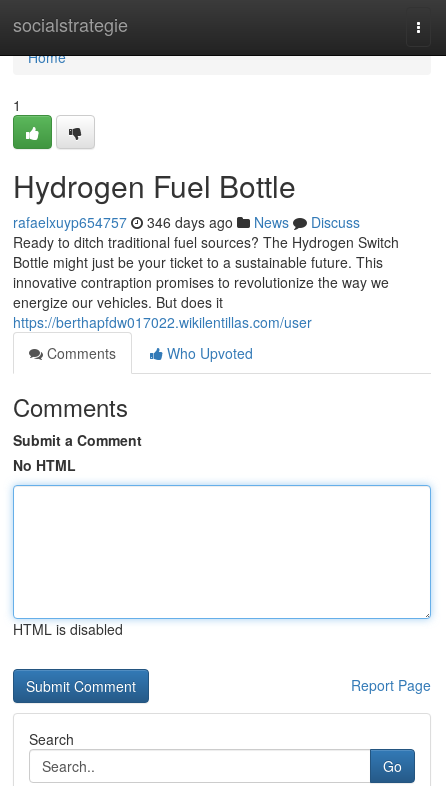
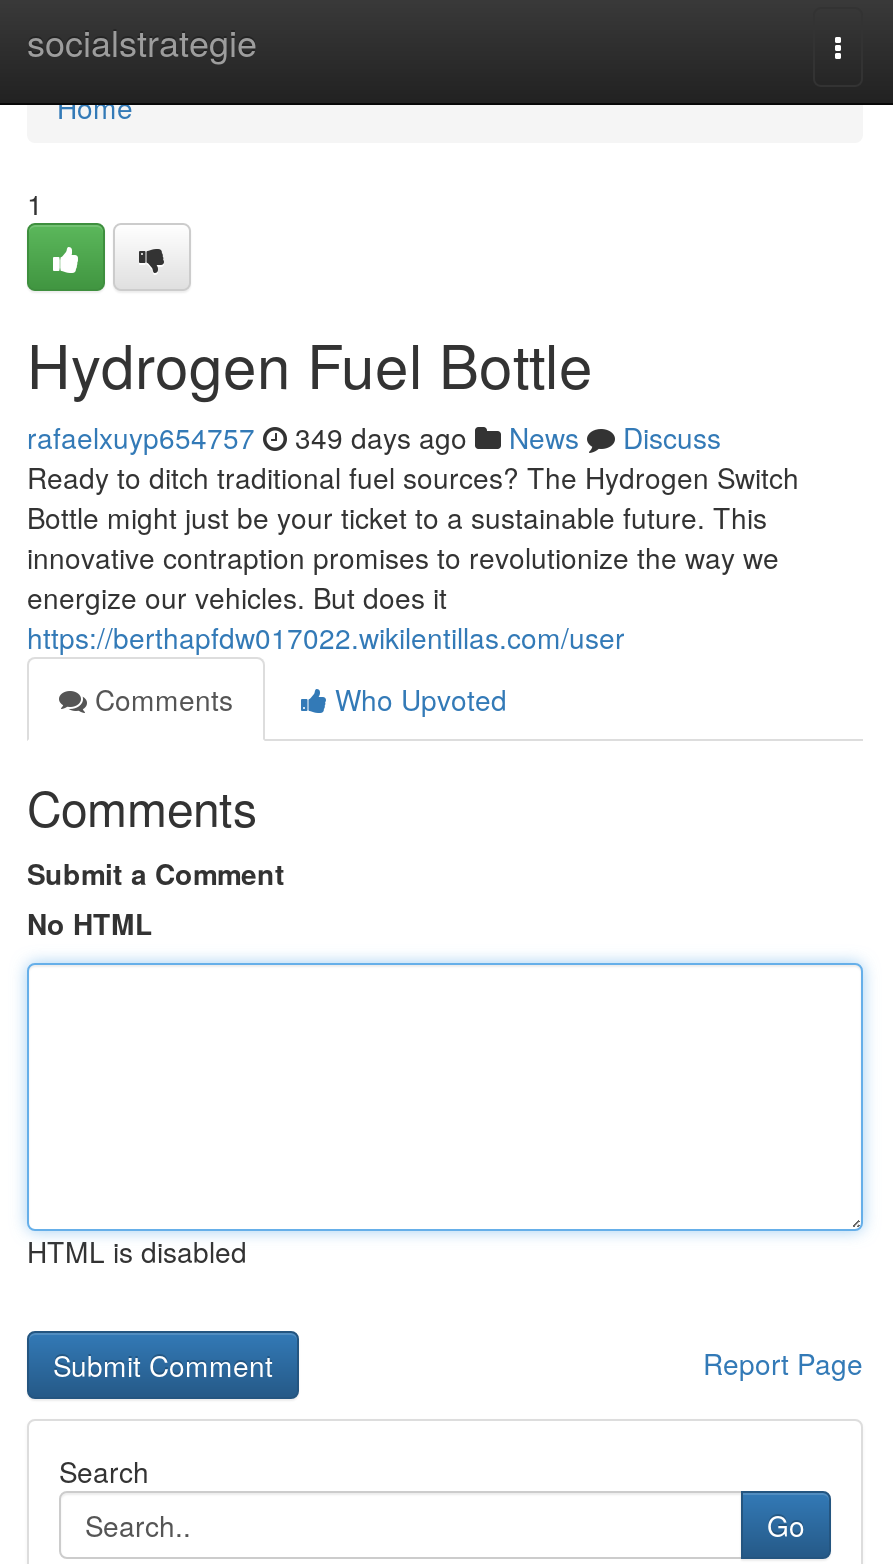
[13,212,360,232] rafaelxuyp654757 346 days ago News Discuss -> [27,417,721,457] rafaelxuyp654757 349 days ago News Discuss

